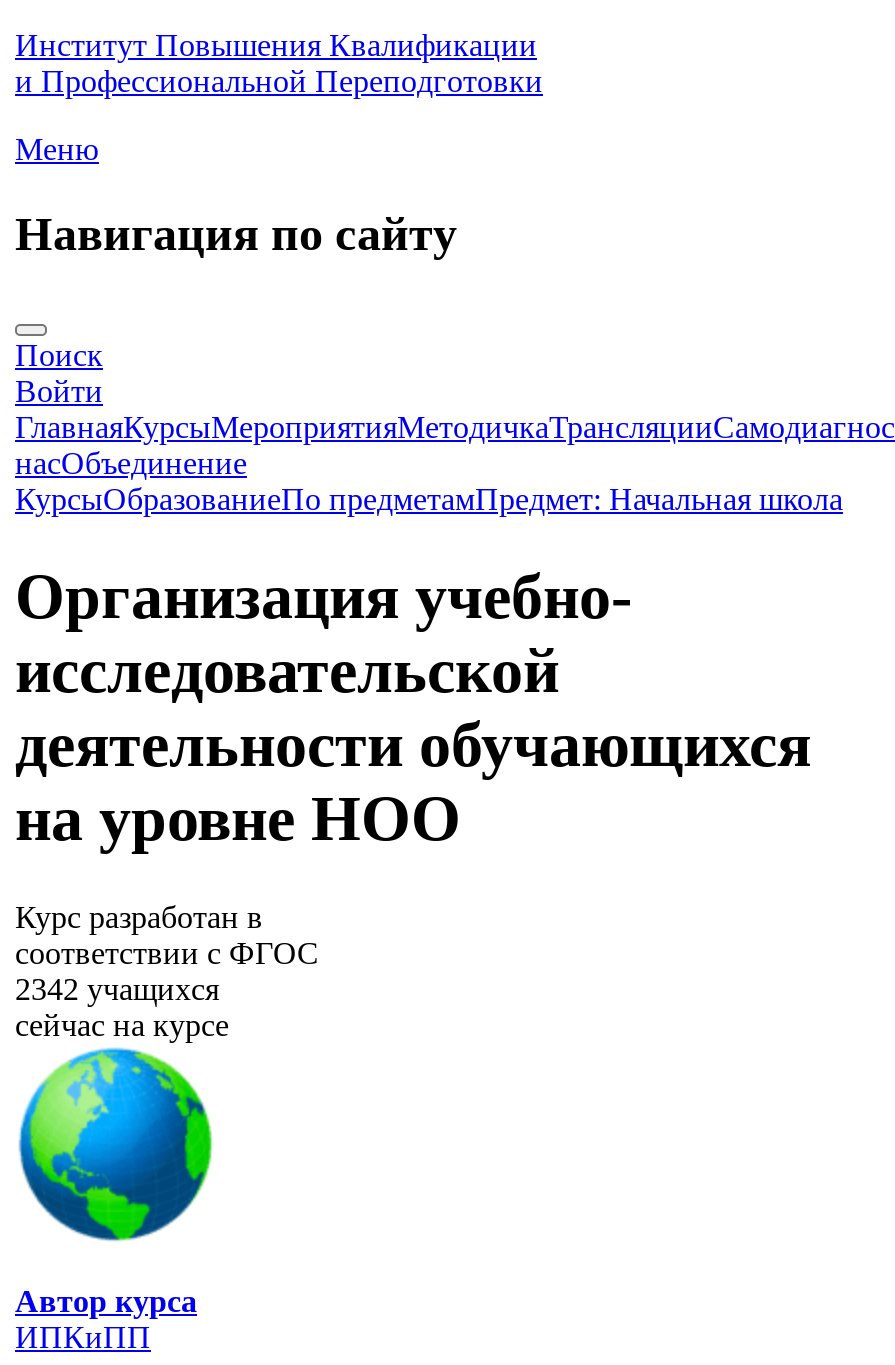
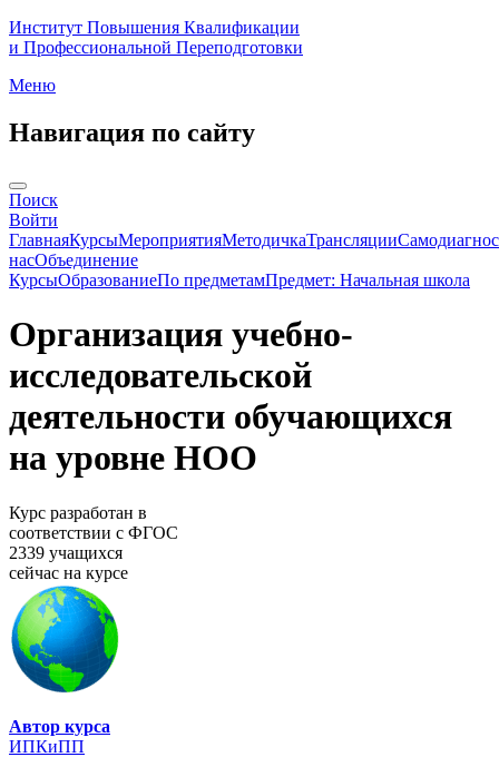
[15,971,219,1005] 2342 учащихся -> [9,543,123,562] 2339 учащихся

